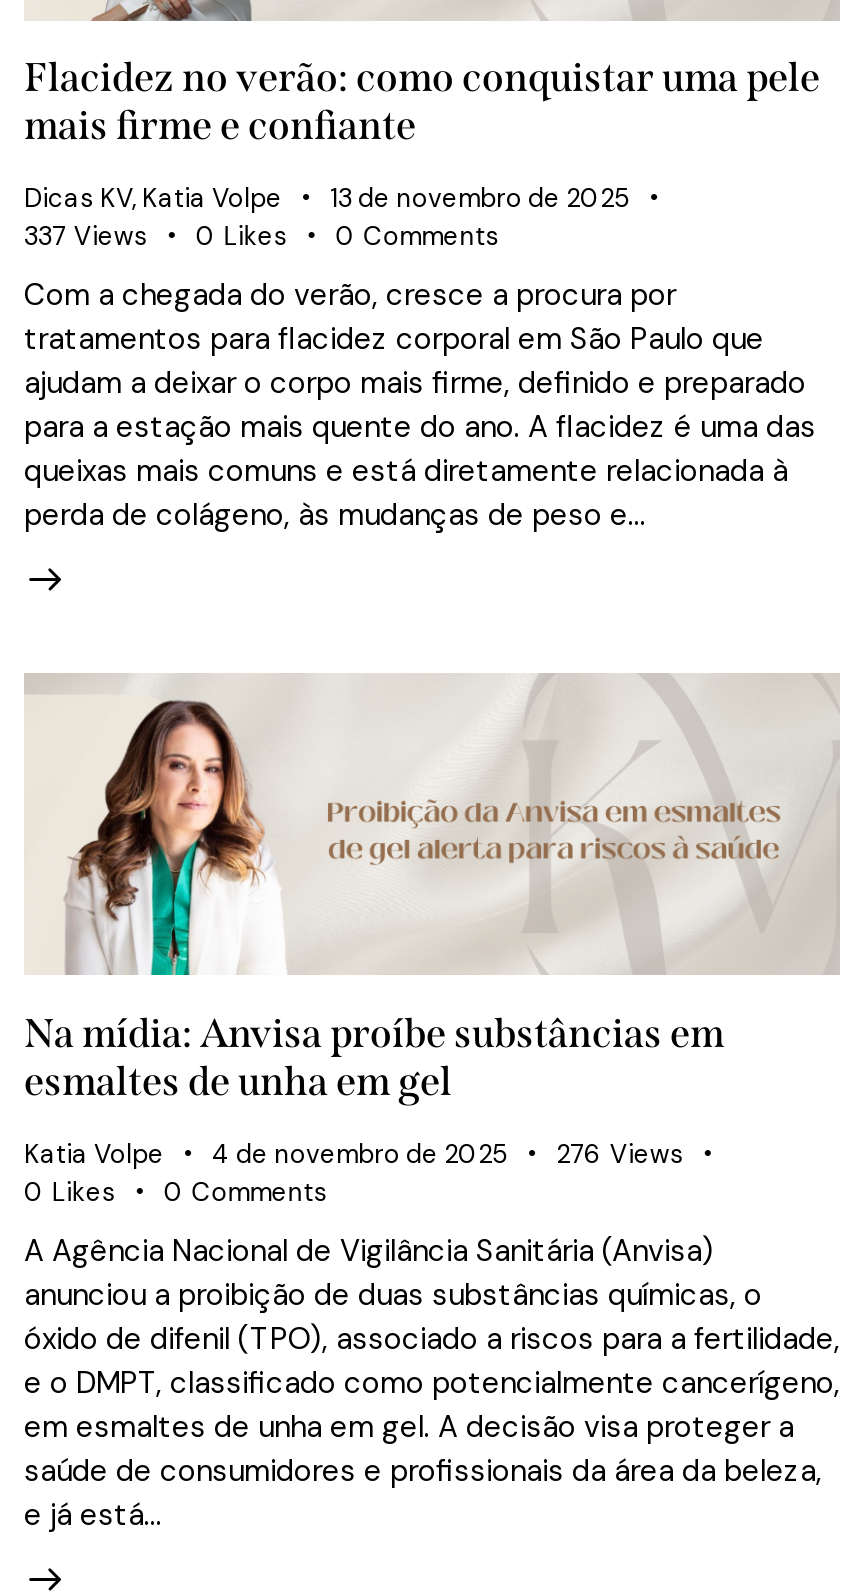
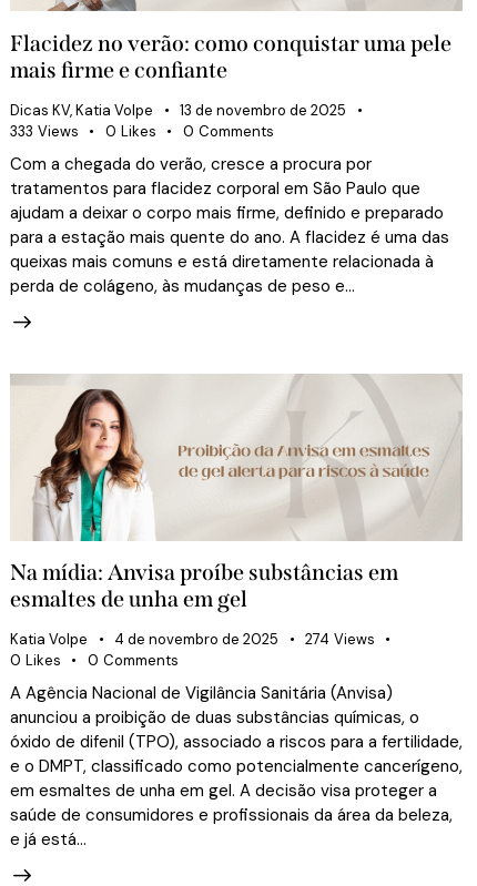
[24,219,148,253] 337 Views -> [10,122,79,140] 333 Views
[24,1137,684,1171] Katia Volpe 4 de novembro de 2025 276 Views -> [10,630,375,649] Katia Volpe 4 de novembro de 2025 274 Views

